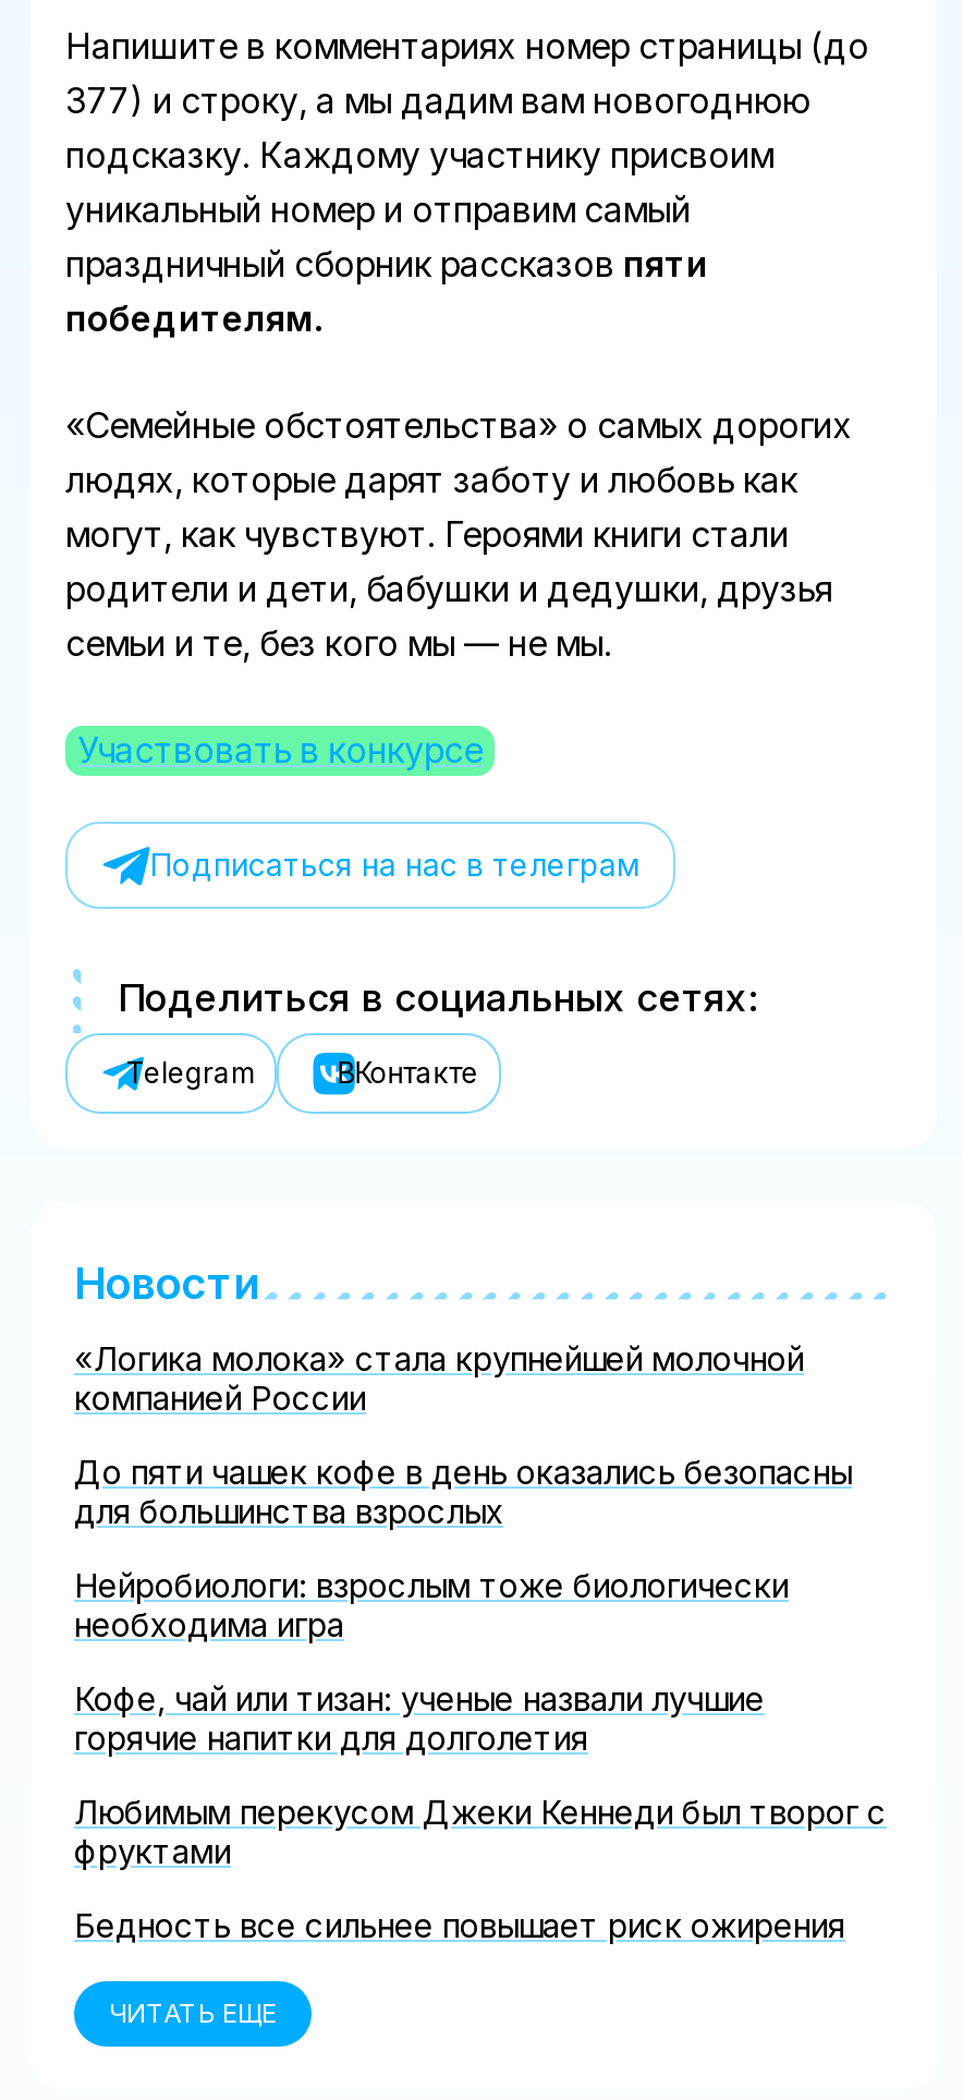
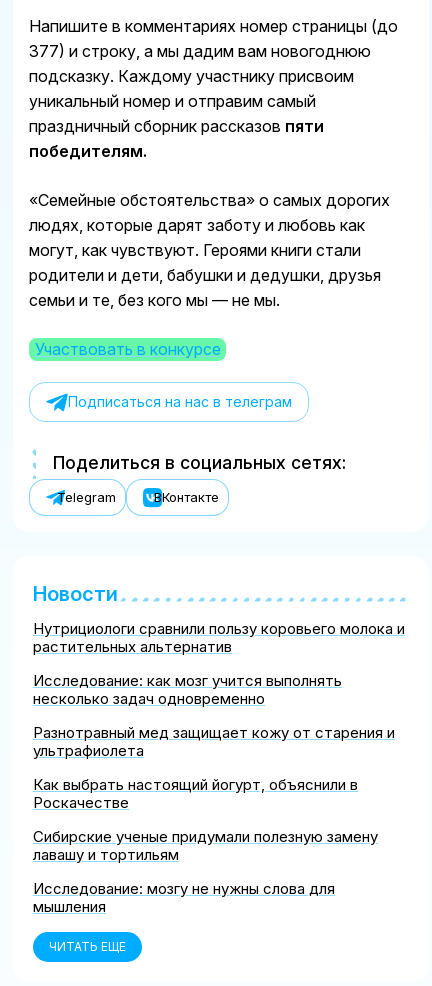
[74,1338,804,1419] «Логика молока» стала крупнейшей молочной | компанией России -> [33,619,405,656] Нутрициологи сравнили пользу коровьего молока и | растительных альтернатив
[74,1452,852,1532] До пяти чашек кофе в день оказались безопасны | для большинства взрослых -> [33,671,342,708] Исследование: как мозг учится выполнять | несколько задач одновременно
[74,1565,789,1646] Нейробиологи: взрослым тоже биологически | необходима игра -> [33,723,395,760] Разнотравный мед защищает кожу от старения и | ультрафиолета
[74,1678,765,1759] Кофе, чай или тизан: ученые назвали лучшие | горячие напитки для долголетия -> [33,775,358,812] Как выбрать настоящий йогурт, объяснили в | Роскачестве
[74,1792,887,1872] Любимым перекусом Джеки Кеннеди был творог с | фруктами -> [33,827,378,864] Сибирские ученые придумали полезную замену | лавашу и тортильям
[74,1905,845,1946] Бедность все сильнее повышает риск ожирения -> [33,879,335,916] Исследование: мозгу не нужны слова для | мышления

